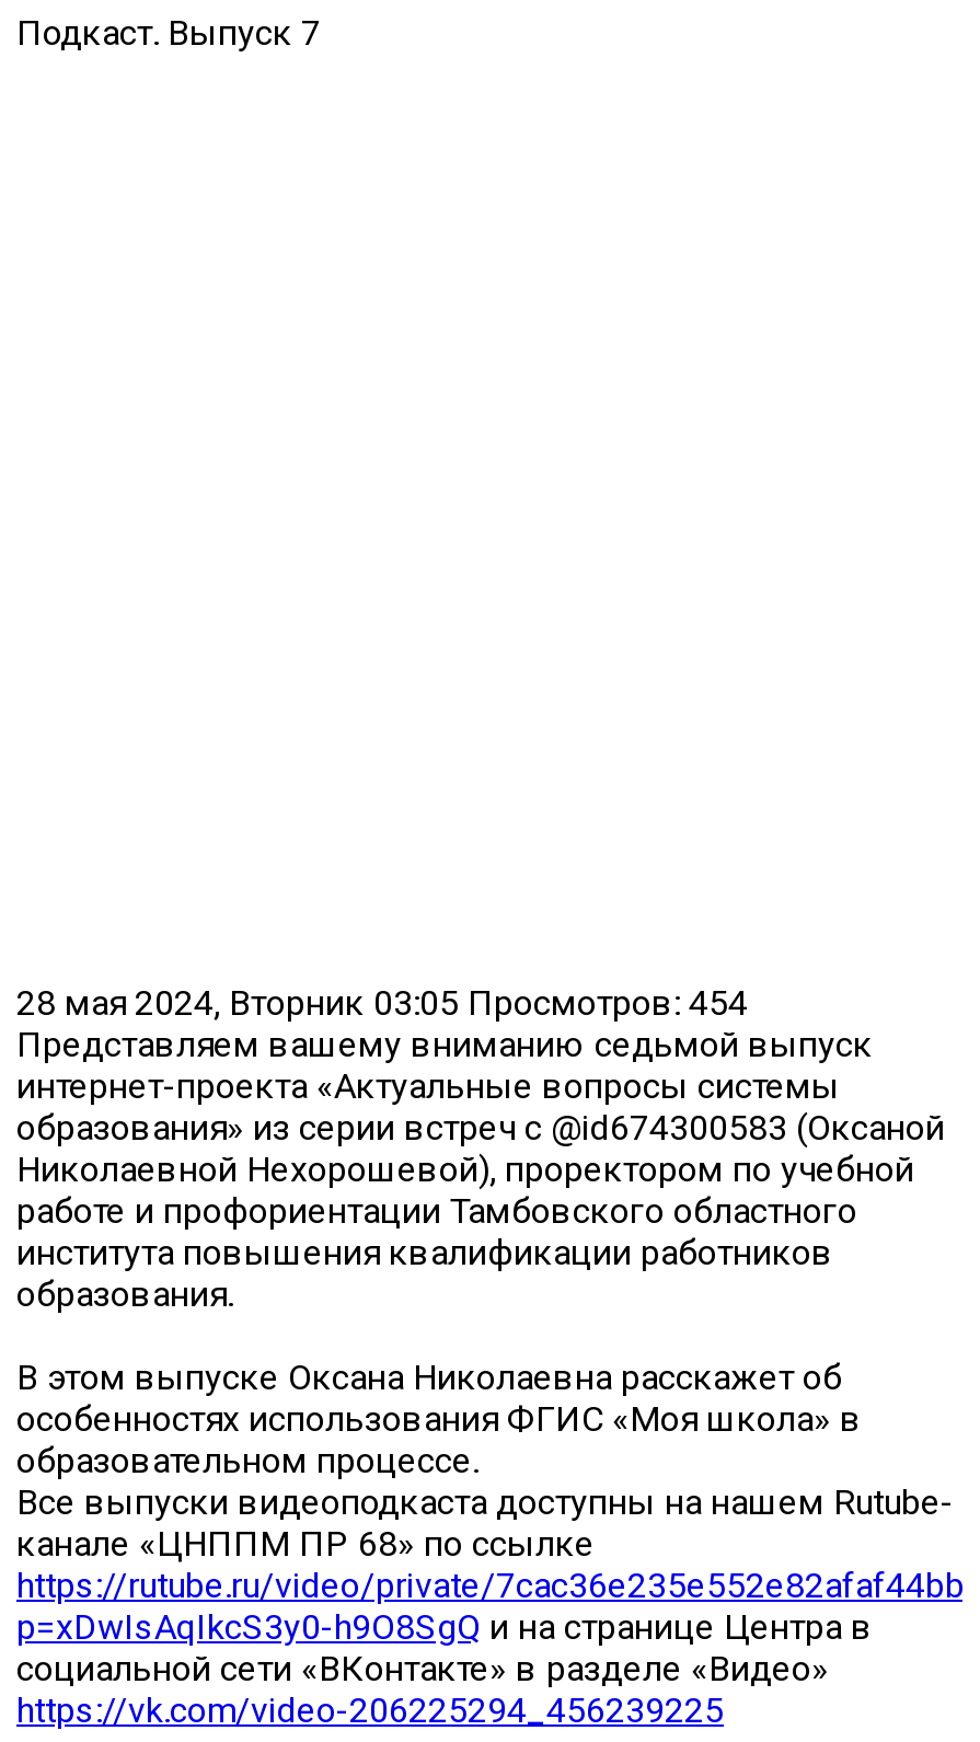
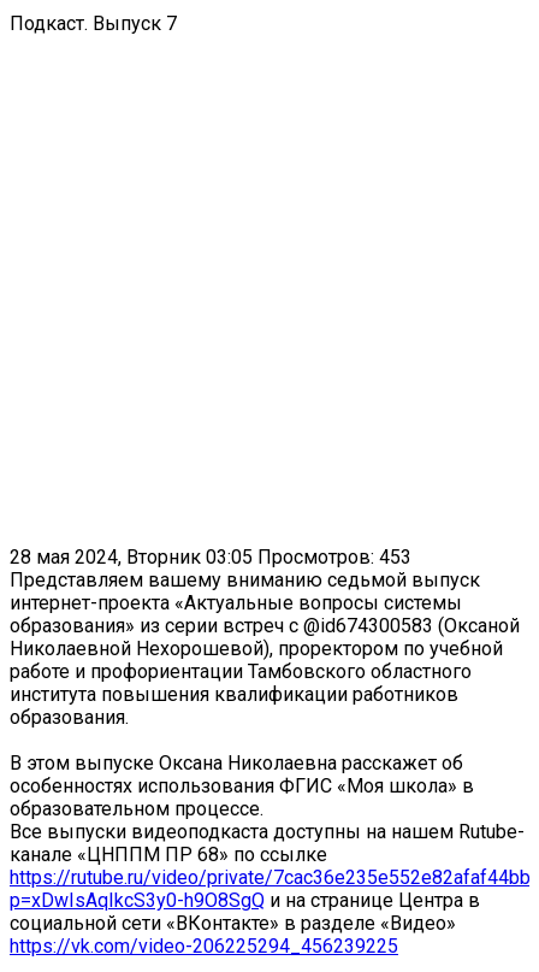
[16,982,748,1023] 28 мая 2024, Вторник 03:05 Просмотров: 454 -> [10,545,411,568] 28 мая 2024, Вторник 03:05 Просмотров: 453

